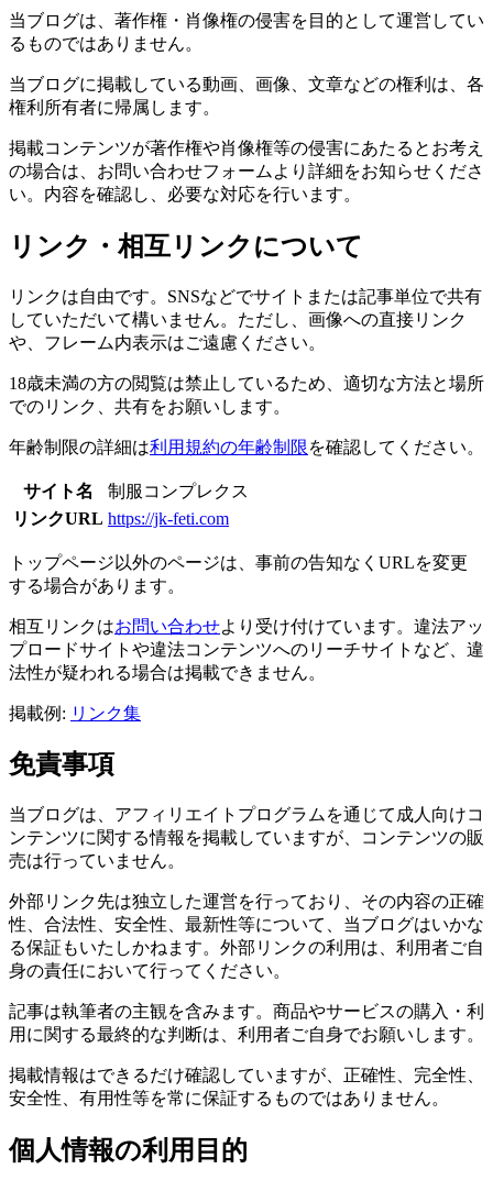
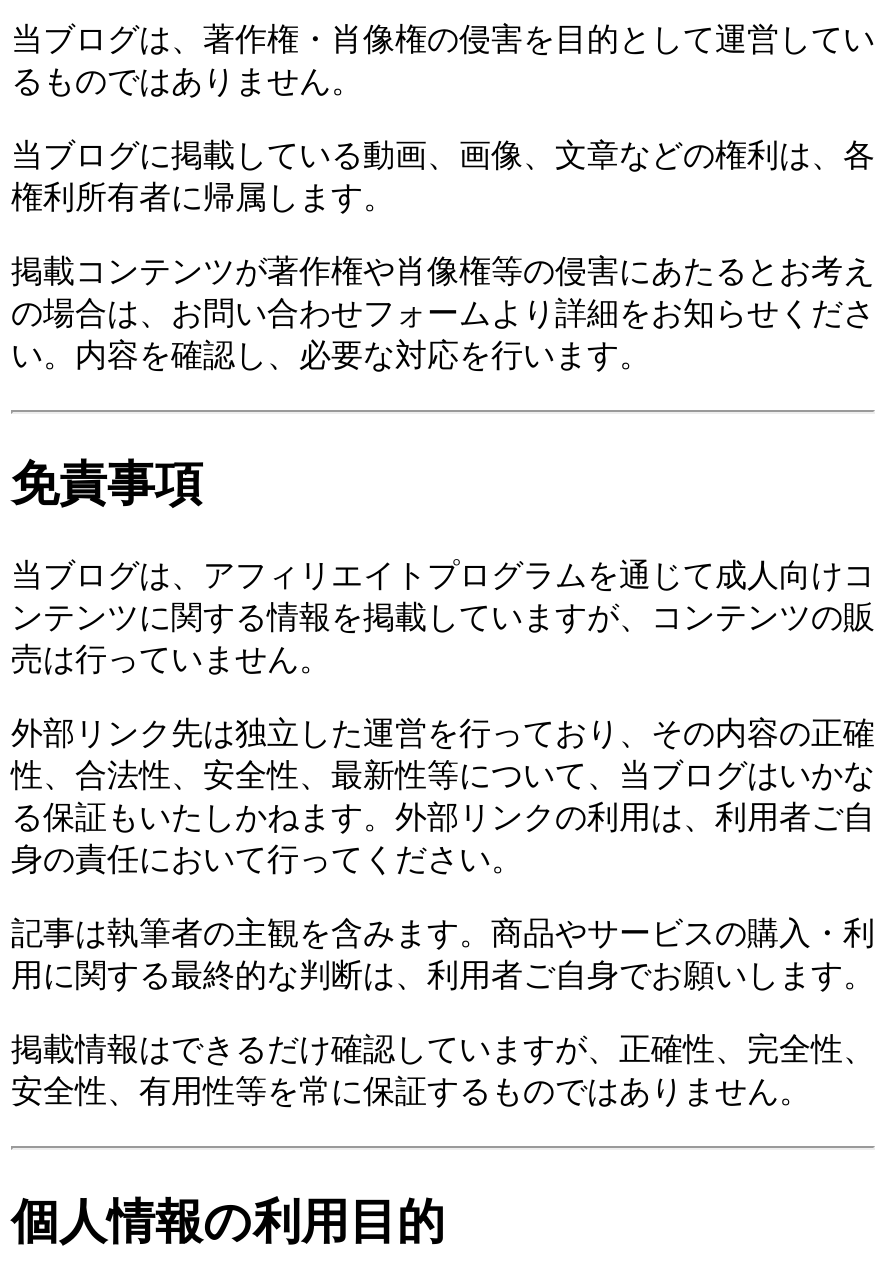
[9,232,484,722] リンク・相互リンクについて | リンクは自由です。SNSなどでサイトまたは記事単位で共有 | していただいて構いません。ただし、画像への直接リンク | や、フレーム内表示はご遠慮ください。 | 18歳未満の方の閲覧は禁止しているため、適切な方法と場所 | でのリンク、共有をお願いします。 | 年齢制限の詳細は利用規約の年齢制限を確認してください。 | サイト名 | 制服コンプレクス | リンクURL https://jk-feti.com | トップページ以外のページは、事前の告知なくURLを変更 | する場合があります。 | 相互リンクはお問い合わせより受け付けています。違法アッ | プロードサイトや違法コンテンツへのリーチサイトなど、違 | 法性が疑われる場合は掲載できません。 | 掲載例:リンク集 -> none
moved [9,751,484,1108] -> [11,459,875,1109]: 免責事項 | 当ブログは、アフィリエイトプログラムを通じて成人向けコ | ンテンツに関する情報を掲載していますが、コンテンツの販 | ... | 掲載情報はできるだけ確認していますが、正確性、完全性、 | 安全性、有用性等を常に保証するものではありません。

